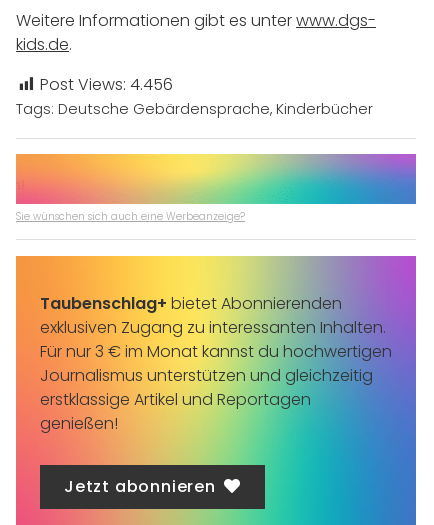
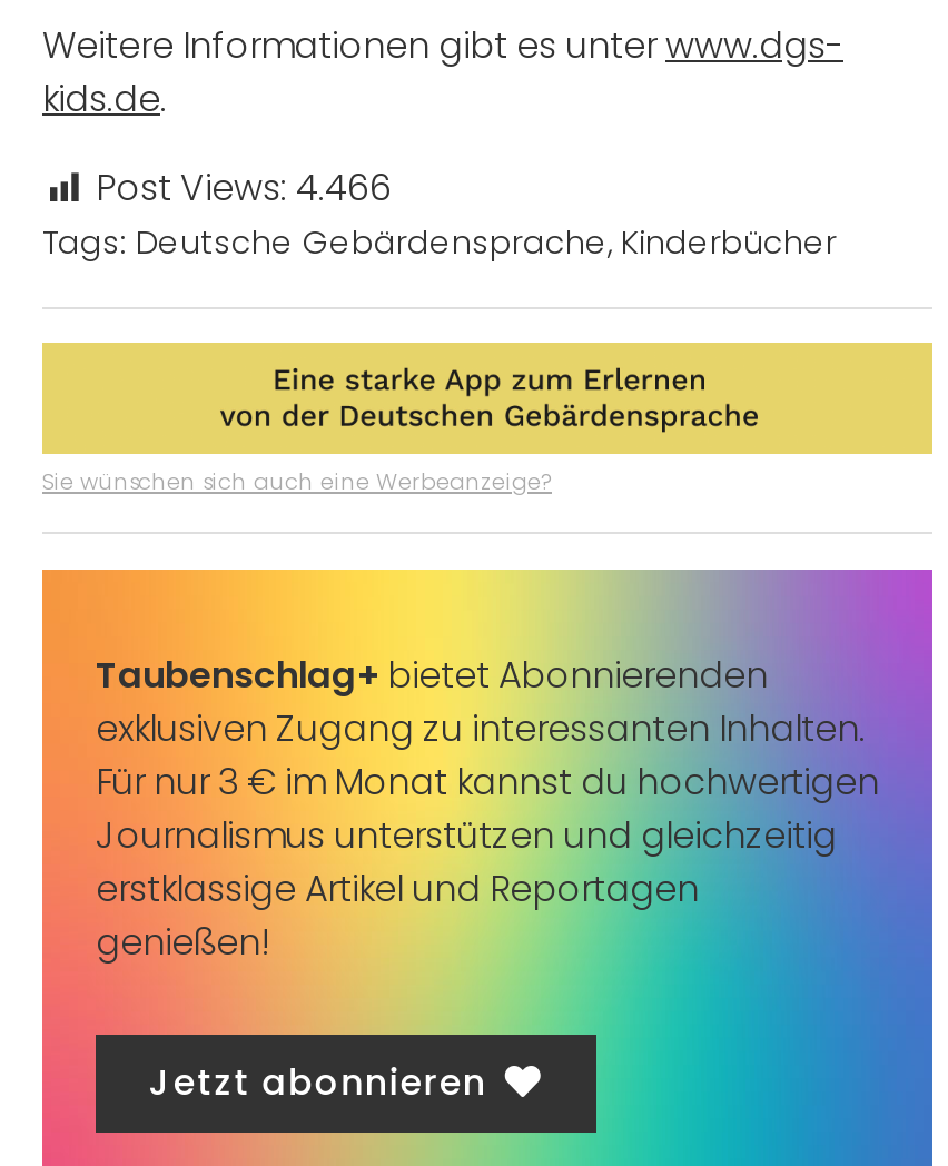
[40,73,173,96] Post Views: 4.456 -> [96,163,392,215] Post Views: 4.466
[15,153,417,205] [image] -> [40,340,935,456] [image]

